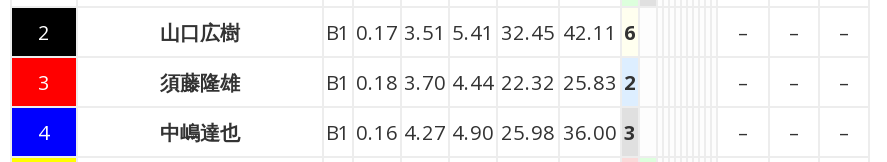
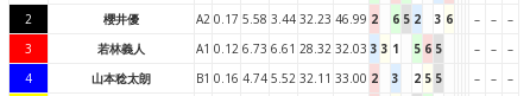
[160,17,636,45] 山口広樹 | B1 0.17 3.51 5.41 32.45 42.11 6 -> [103,10,453,27] 櫻井優 | A2 0.17 5.58 3.44 32.23 46.99 2 | 6 5 2 | 3 6
[160,67,636,95] 須藤隆雄 | B1 0.18 3.70 4.44 22.32 25.83 2 -> [97,40,442,56] 若林義人 | A1 0.12 6.73 6.61 28.32 32.03 3 3 1 | 5 6 5
[160,117,636,145] 中嶋達也 | B1 0.16 4.27 4.90 25.98 36.00 3 -> [92,69,442,86] 山本稔太朗 | B1 0.16 4.74 5.52 32.11 33.00 2 | 3 | 2 5 5

